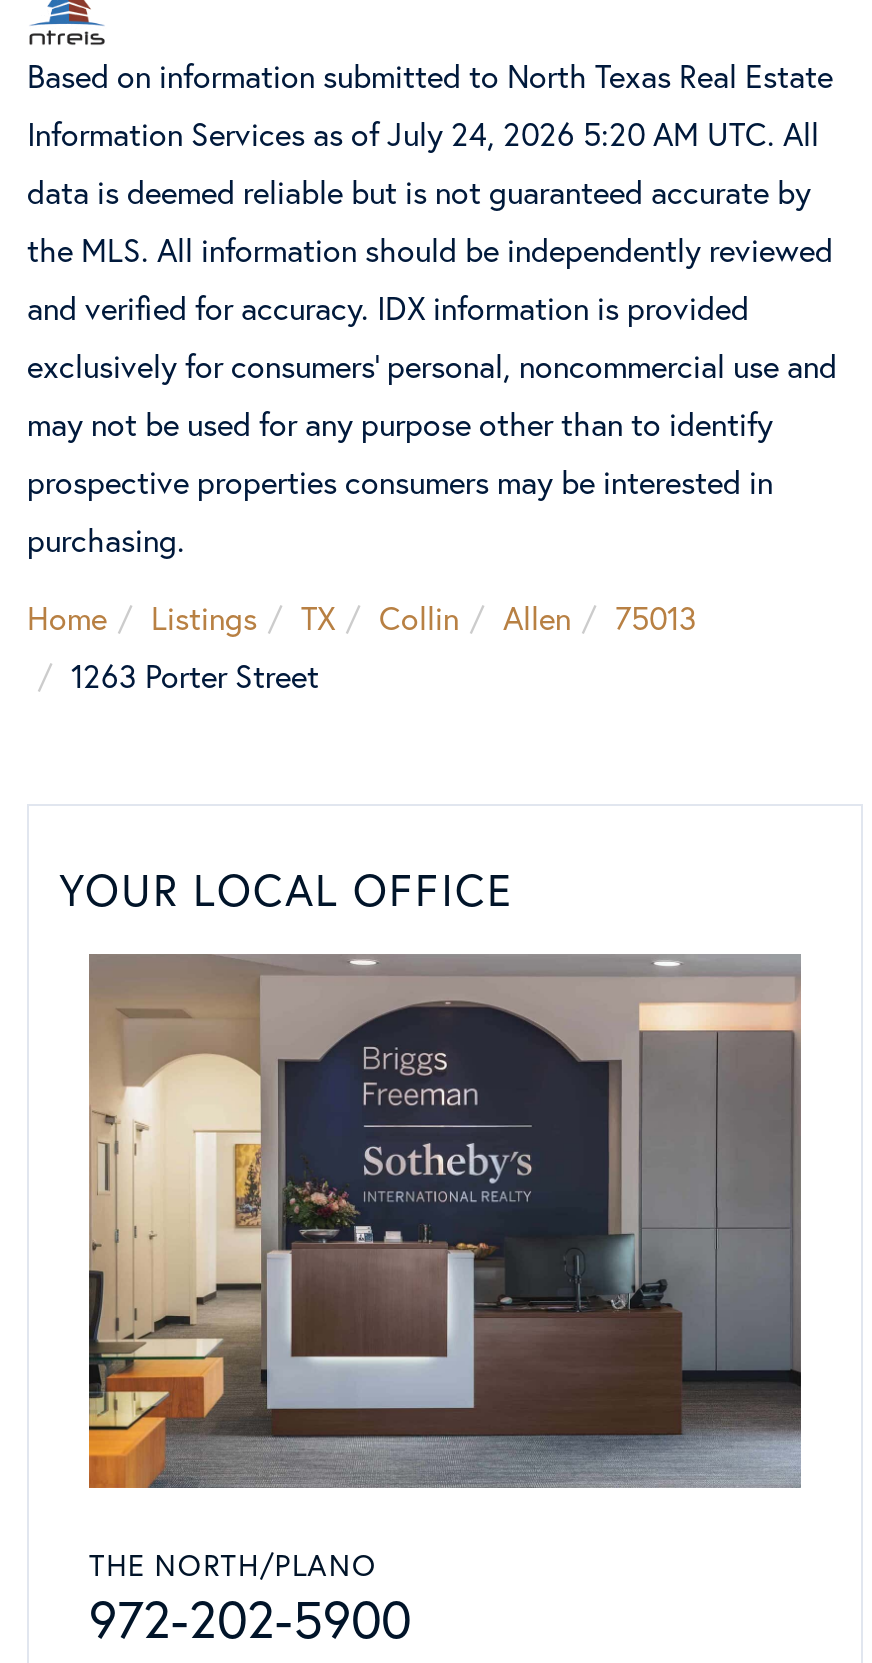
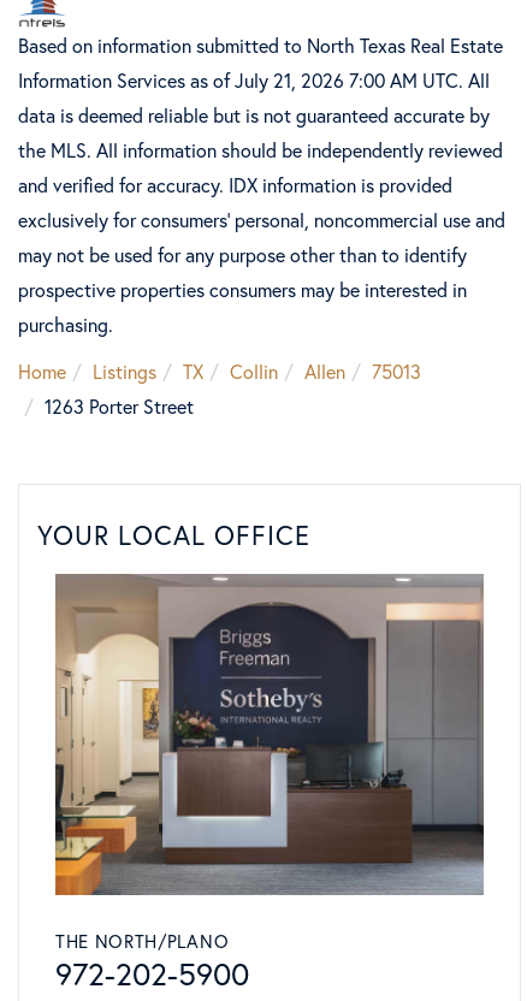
[27,111,819,153] Information Services as of July 24, 2026 5:20 AM UTC. All -> [18,67,490,92] Information Services as of July 21, 2026 7:00 AM UTC. All

